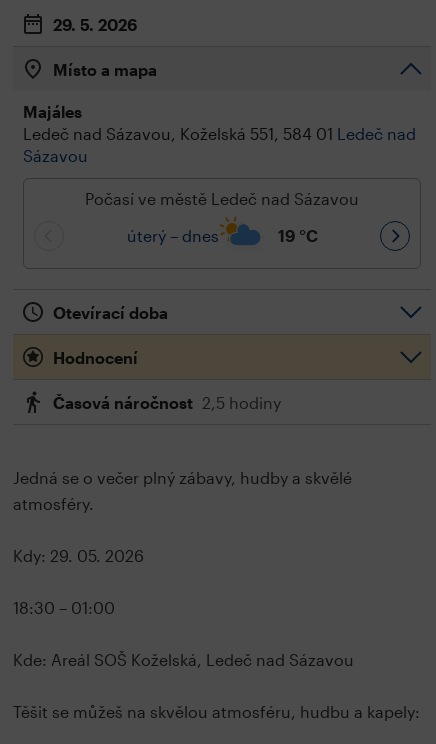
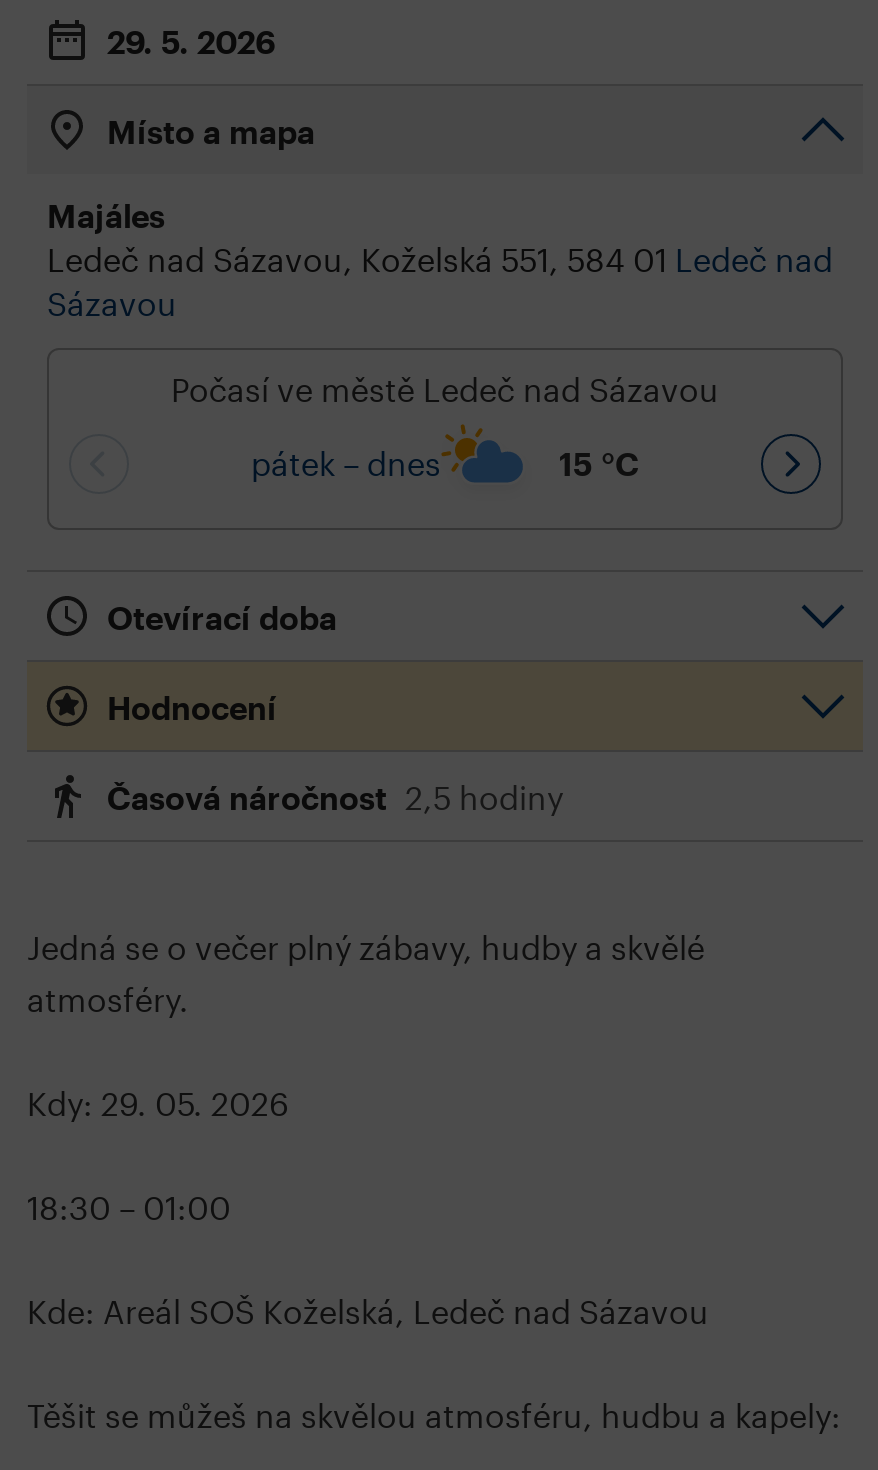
[126,226,218,245] úterý – dnes -> [251,444,441,482] pátek – dnes
[277,226,317,245] 19 °C -> [559,444,639,482] 15 °C

